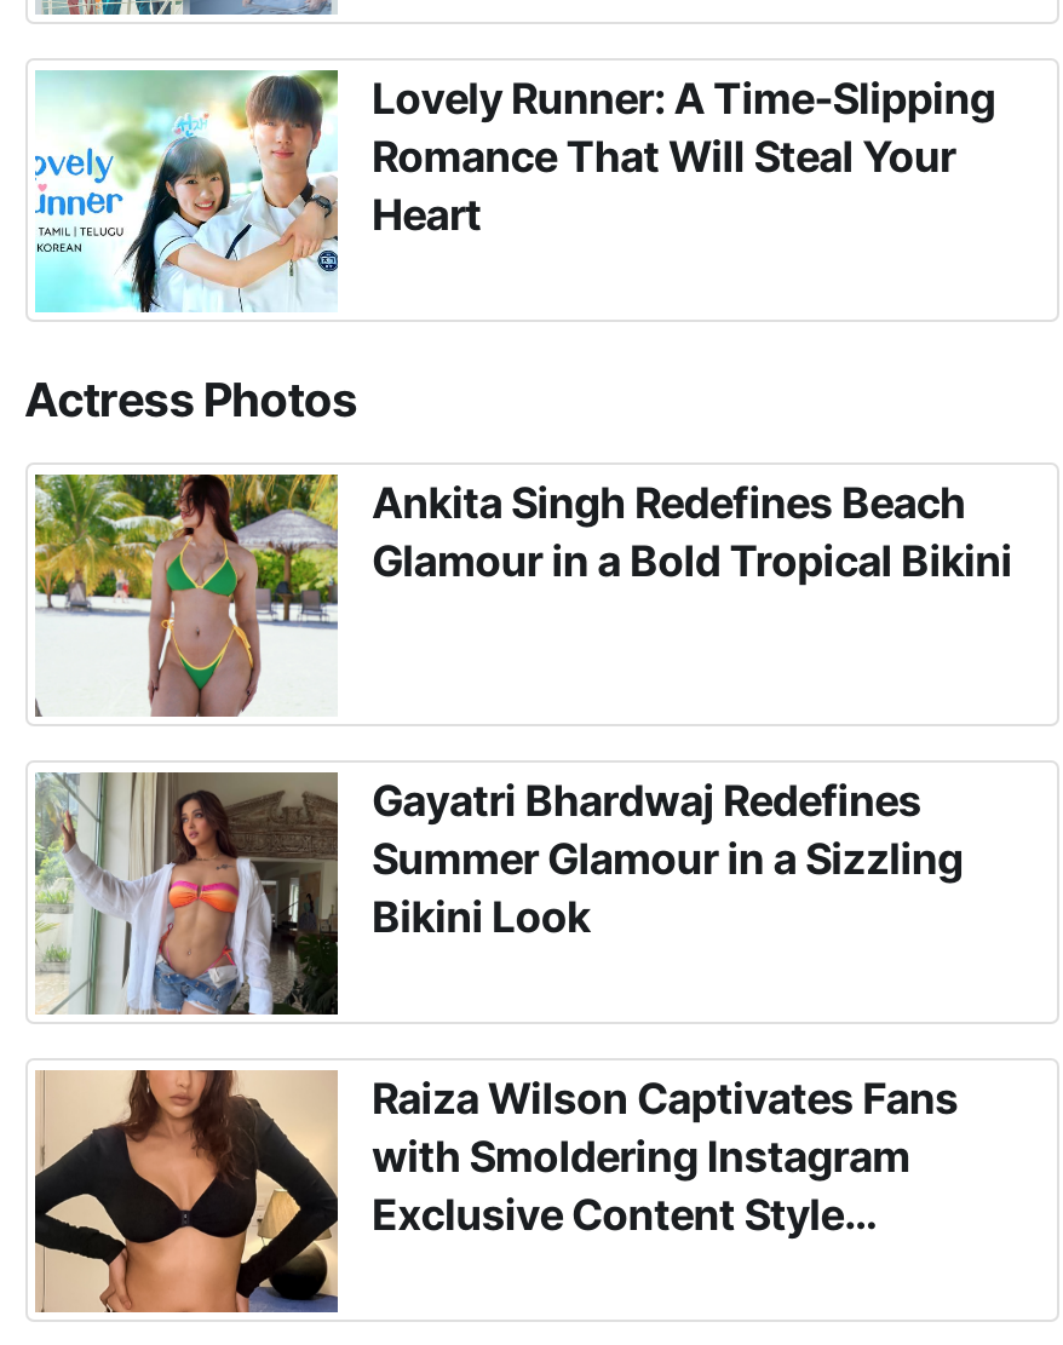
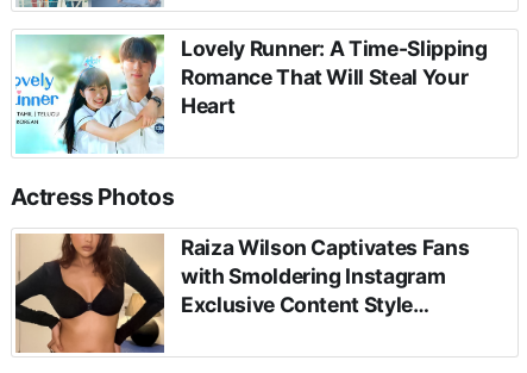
[35,472,1012,719] [image] | Ankita Singh Redefines Beach | Glamour in a Bold Tropical Bikini -> none
[33,770,963,1017] [image] | Gayatri Bhardwaj Redefines | Summer Glamour in a Sizzling | Bikini Look -> none

